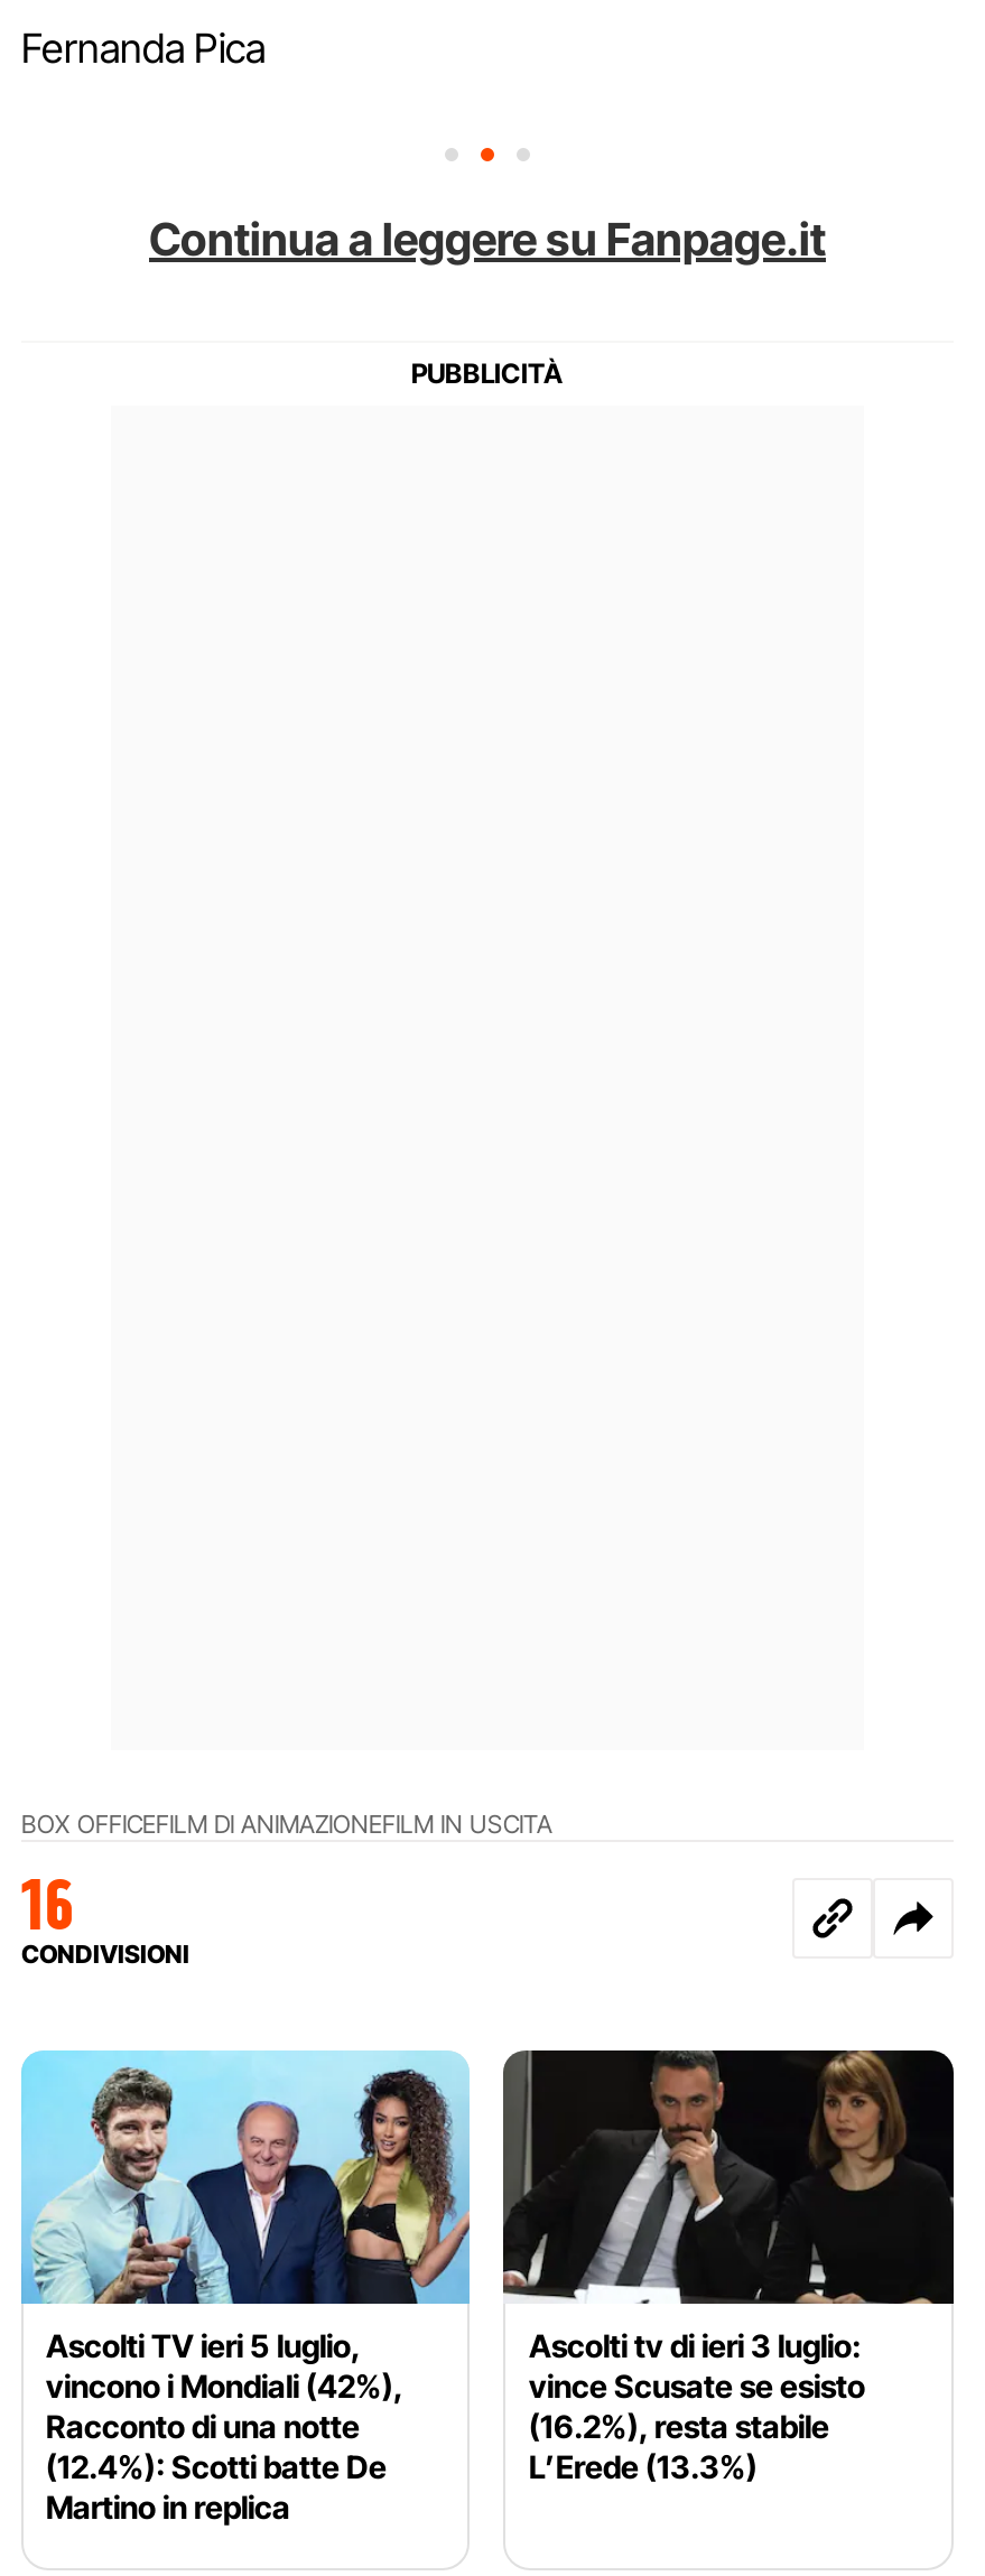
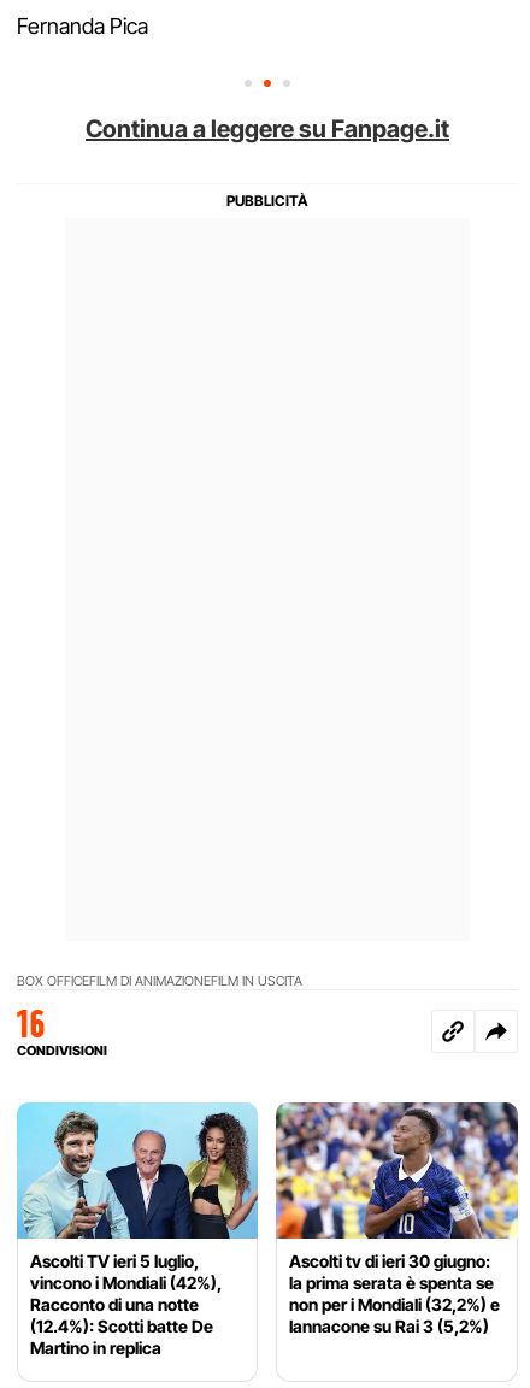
[501,2048,956,2484] [image] | Ascolti tv di ieri 3 luglio: | vince Scusate se esisto | (16.2%), resta stabile | L’Erede (13.3%) -> [275,1101,519,1336] [image] | Ascolti tv di ieri 30 giugno: | la prima serata è spenta se | non per i Mondiali (32,2%) e | Iannacone su Rai 3 (5,2%)

